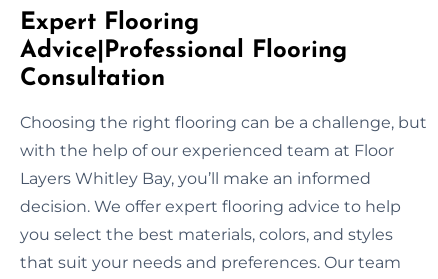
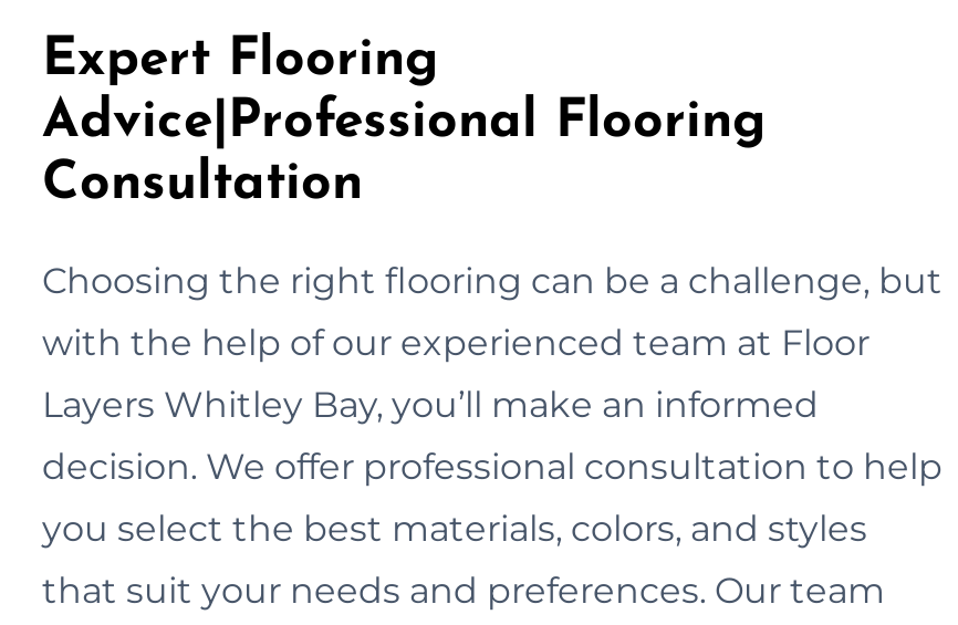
[20,197,401,216] decision. We offer expert flooring advice to help -> [42,445,943,487] decision. We offer professional consultation to help

